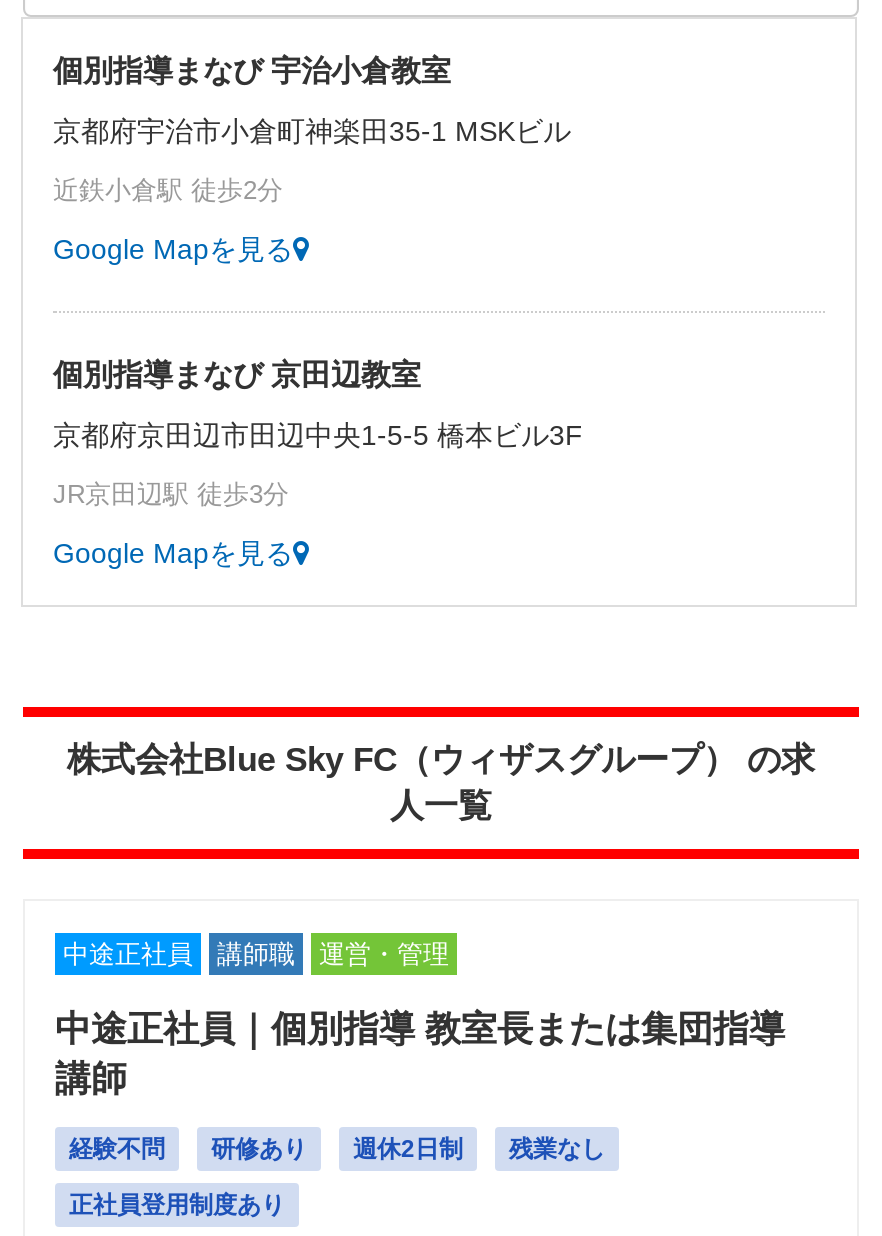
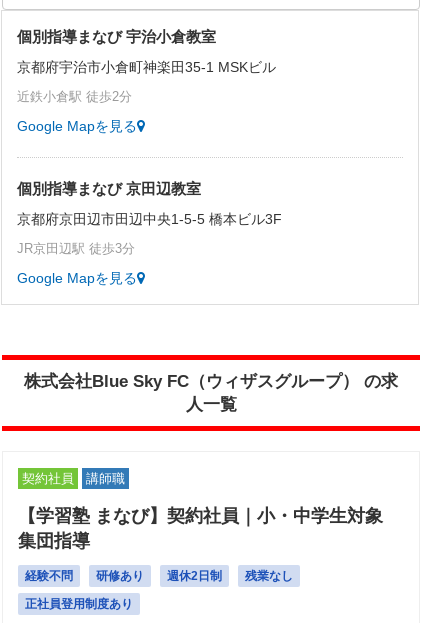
[55,939,785,1099] 運営・管理 | 中途正社員｜個別指導 教室長または集団指導 | 講師 -> [18,506,383,551] 【学習塾 まなび】契約社員｜小・中学生対象 | 集団指導
[63,939,193,969] 中途正社員 -> [22,471,74,486] 契約社員

